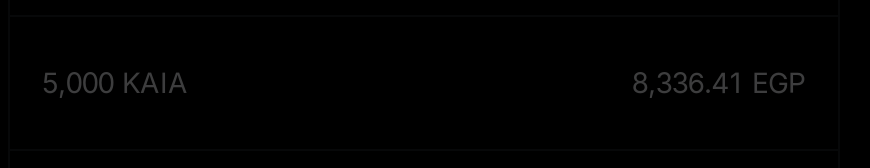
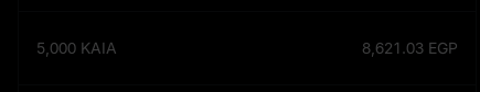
[632,65,806,99] 8,336.41 EGP -> [362,38,458,57] 8,621.03 EGP

